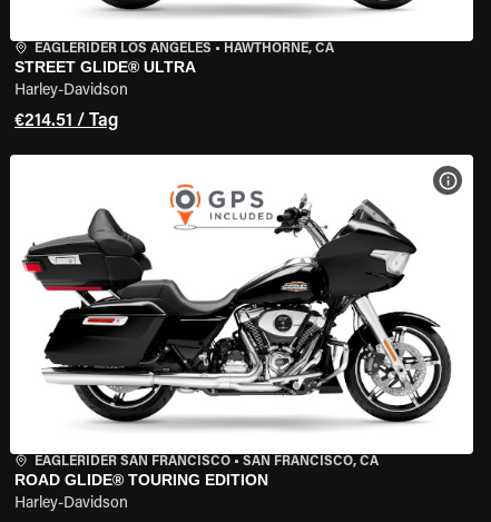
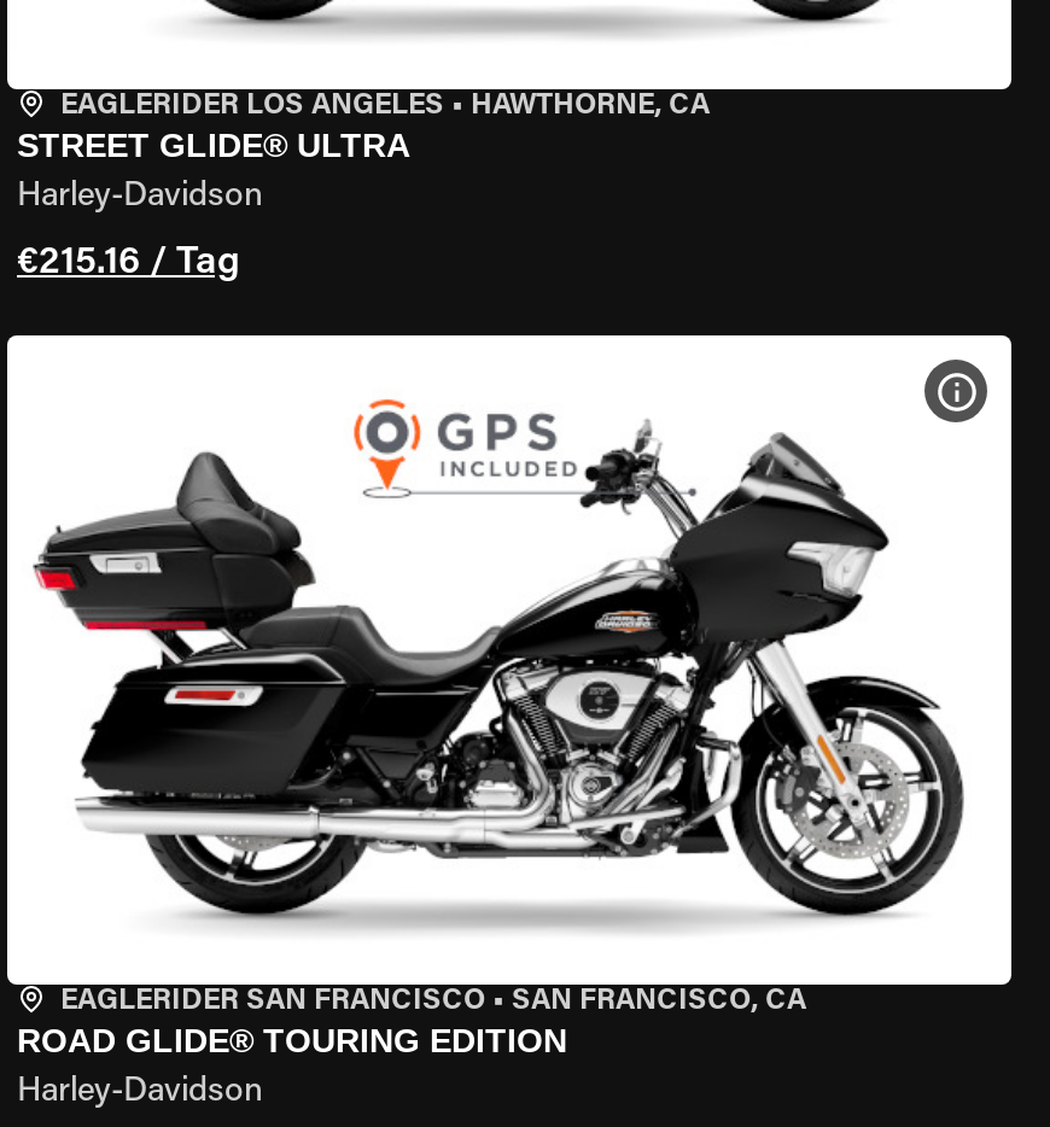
[14,112,118,130] €214.51 / Tag -> [17,244,239,282] €215.16 / Tag

